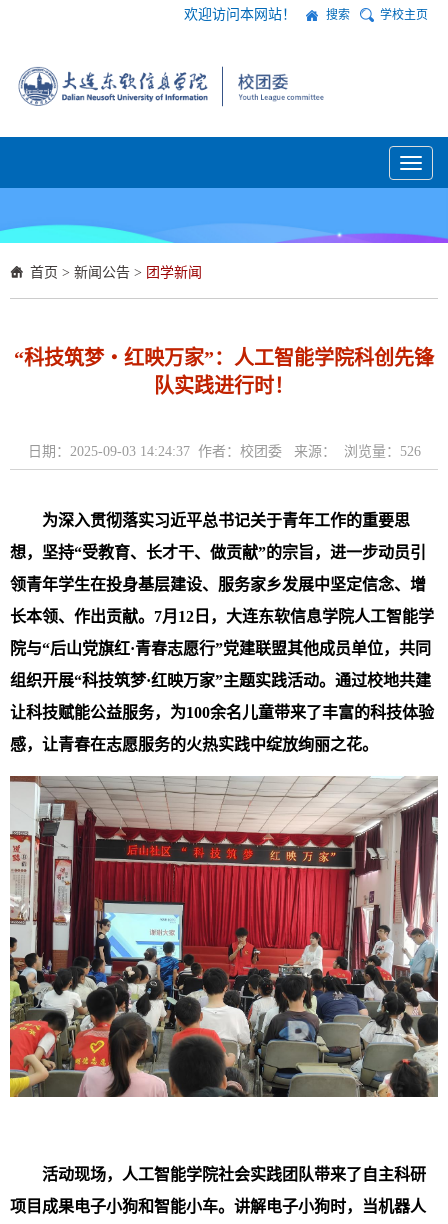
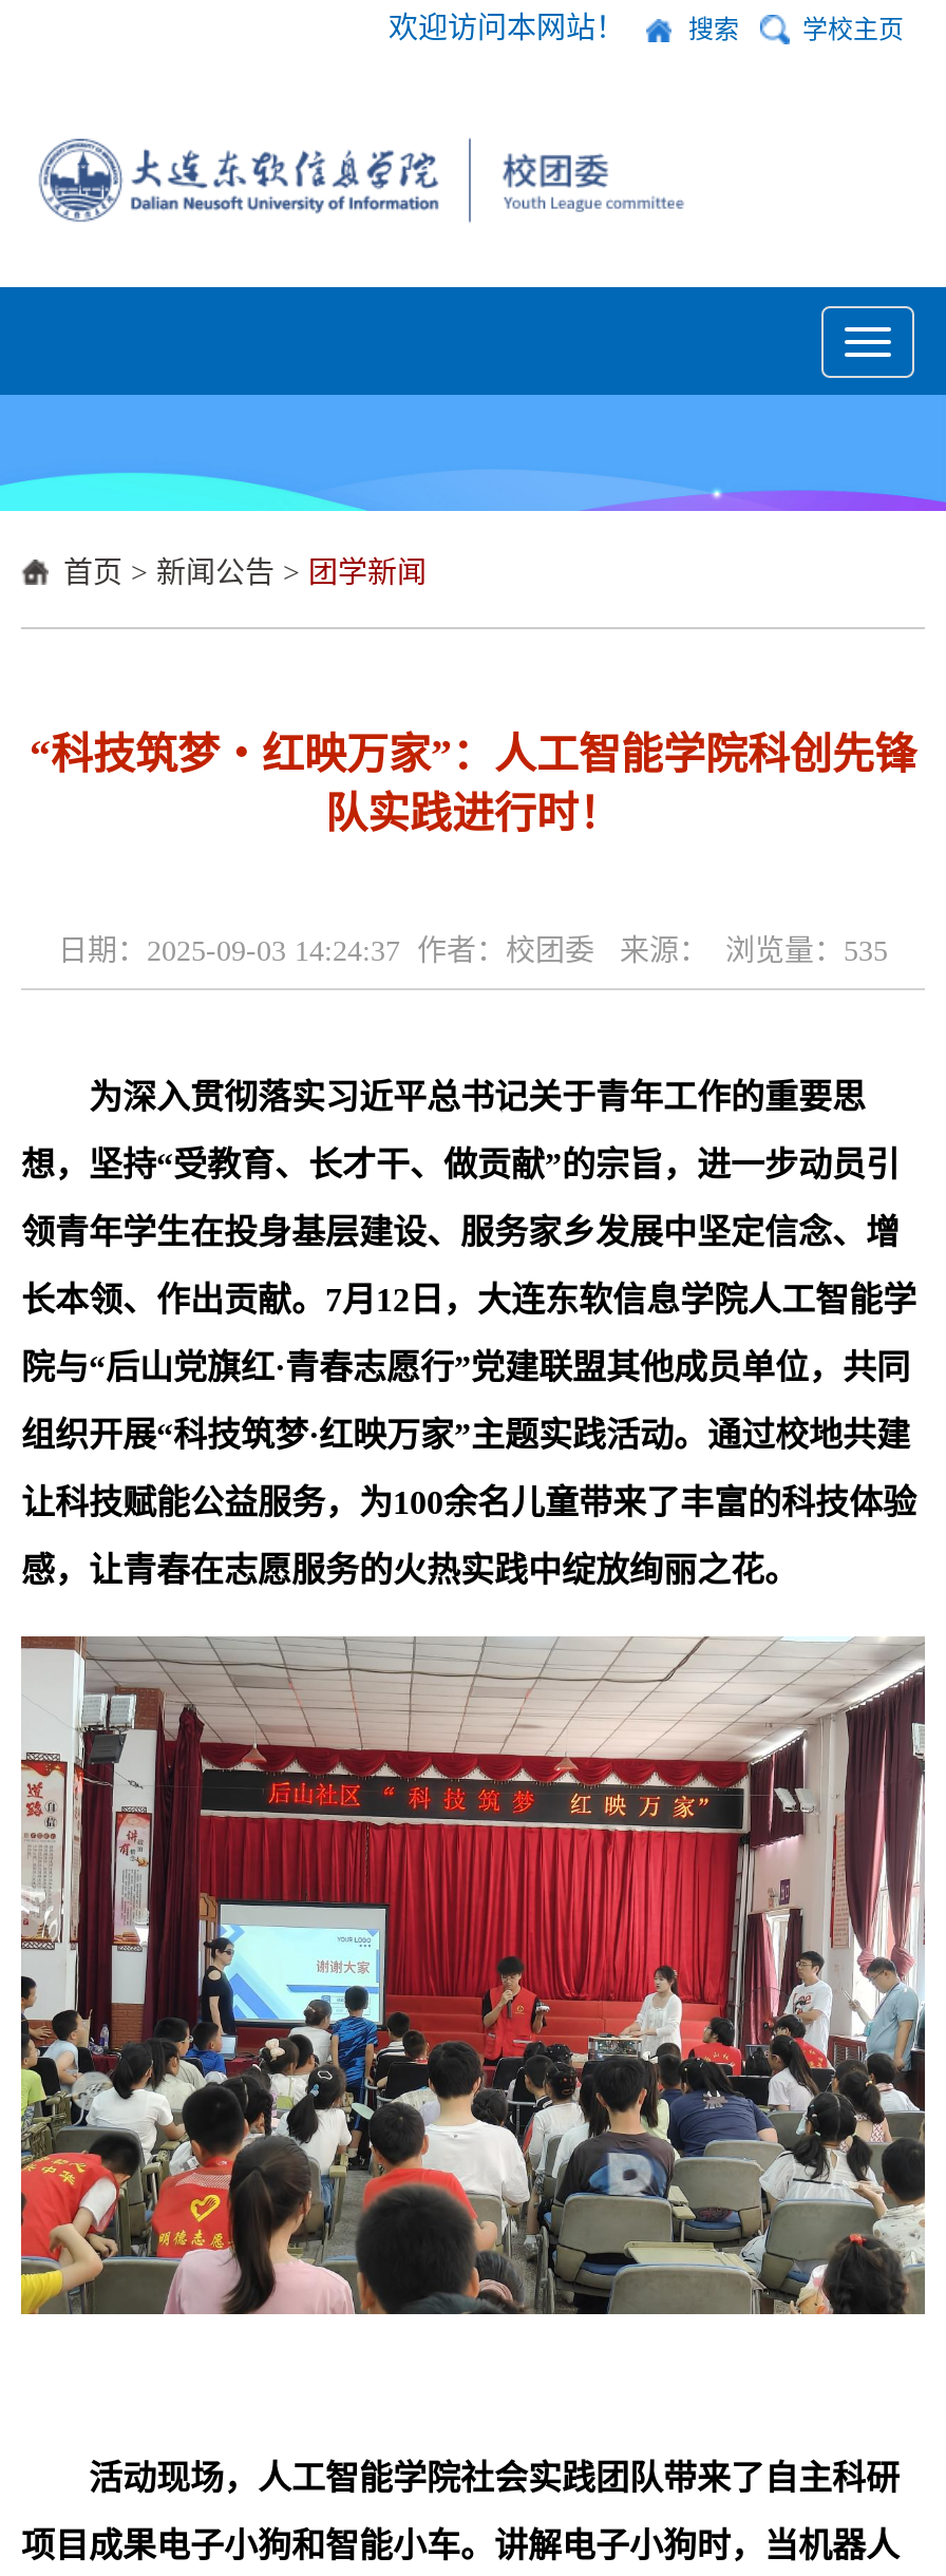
[27,444,420,459] 日期：2025-09-03 14:24:37 作者：校团委 来源： 浏览量：526 -> [58,935,888,967] 日期：2025-09-03 14:24:37 作者：校团委 来源： 浏览量：535

